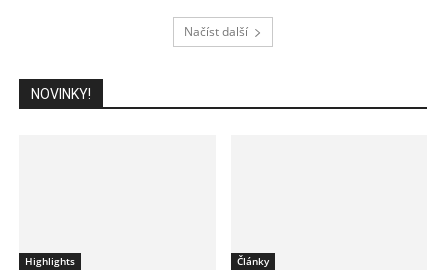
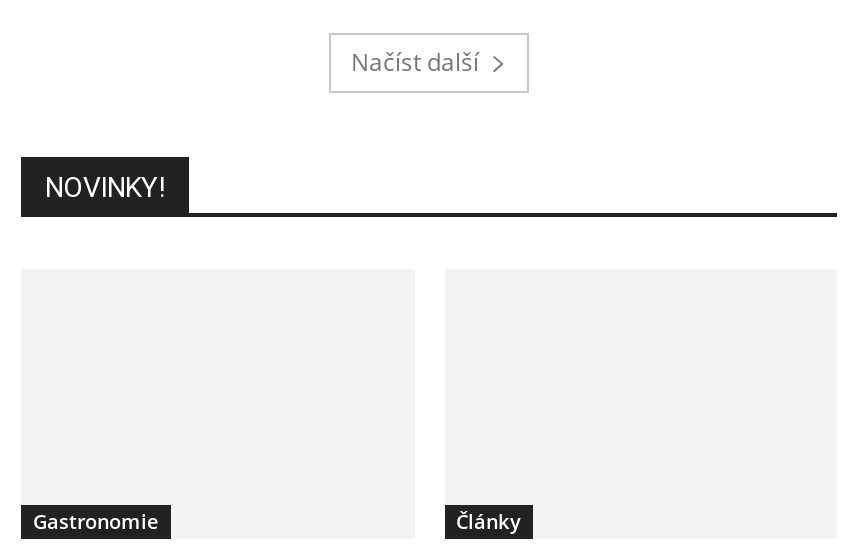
[25,254,75,268] Highlights -> [33,507,159,535] Gastronomie

